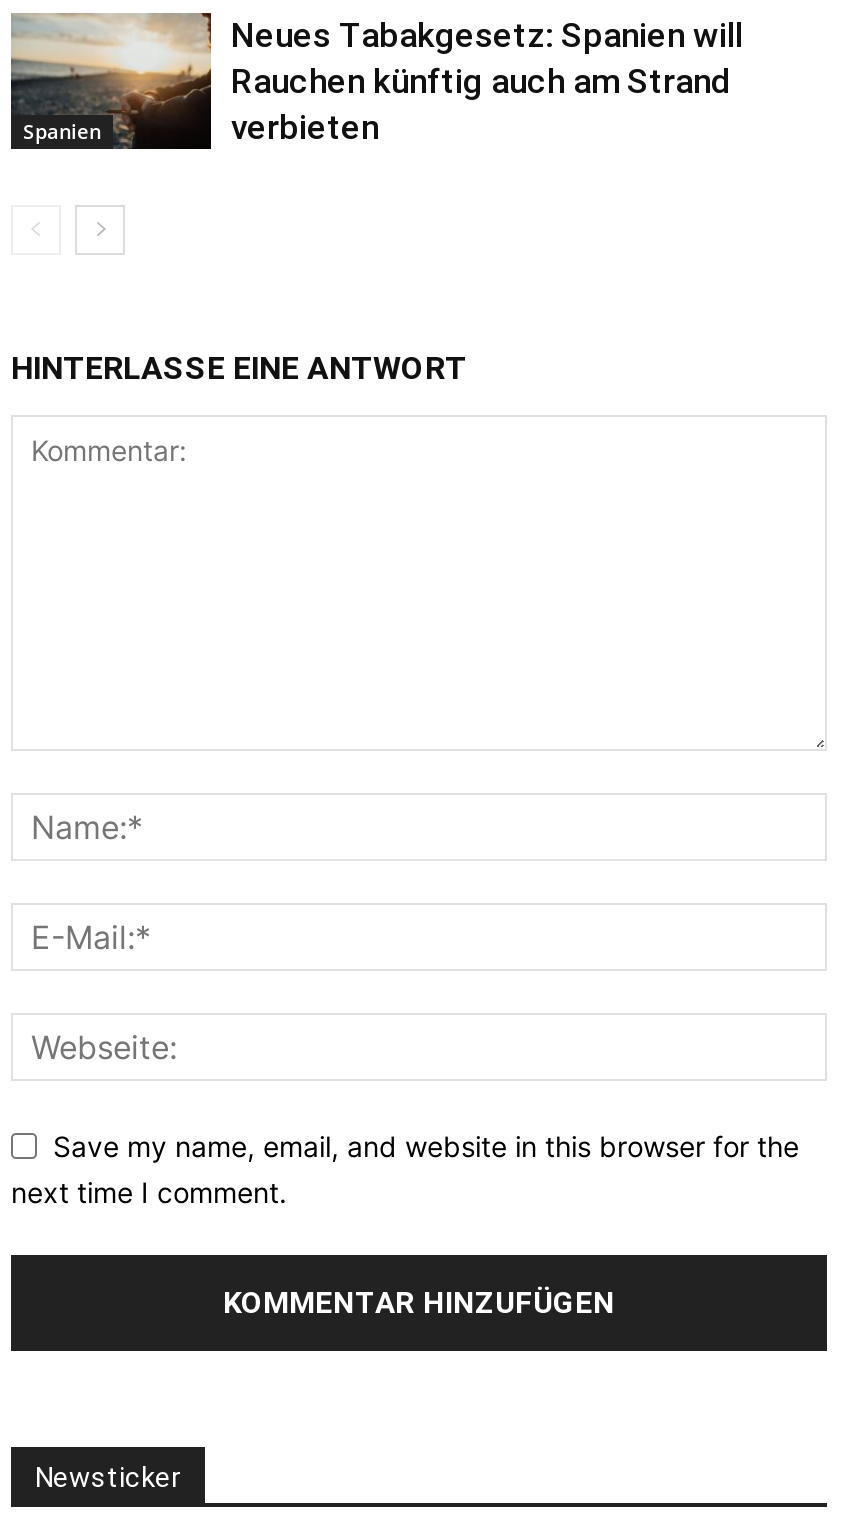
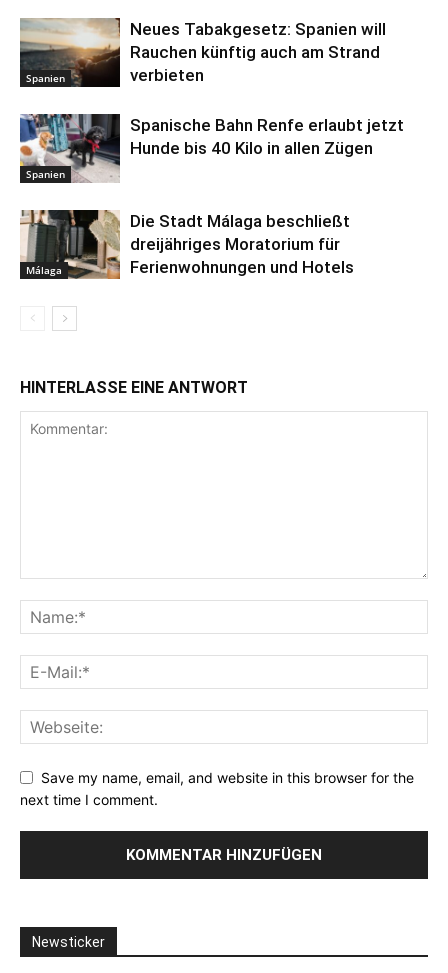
none -> [19,113,121,183] [image] | Spanien
none -> [20,209,116,280] [image] | Málaga
none -> [130,115,404,158] Spanische Bahn Renfe erlaubt jetzt | Hunde bis 40 Kilo in allen Zügen
none -> [130,211,354,277] Die Stadt Málaga beschließt | dreijähriges Moratorium für | Ferienwohnungen und Hotels

